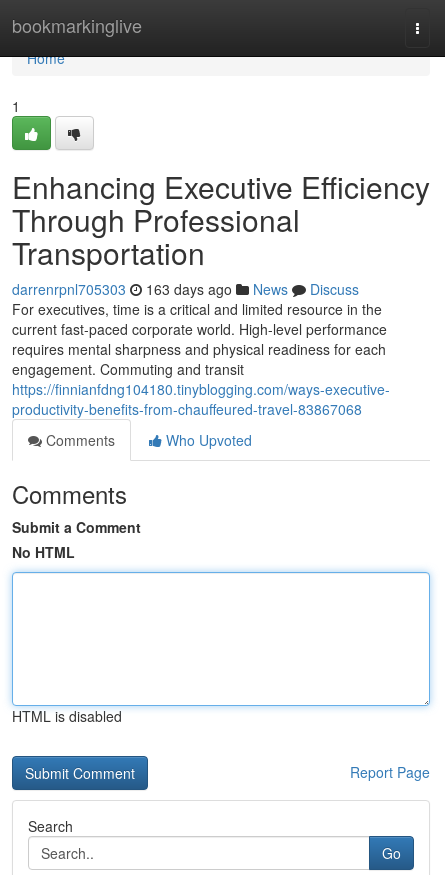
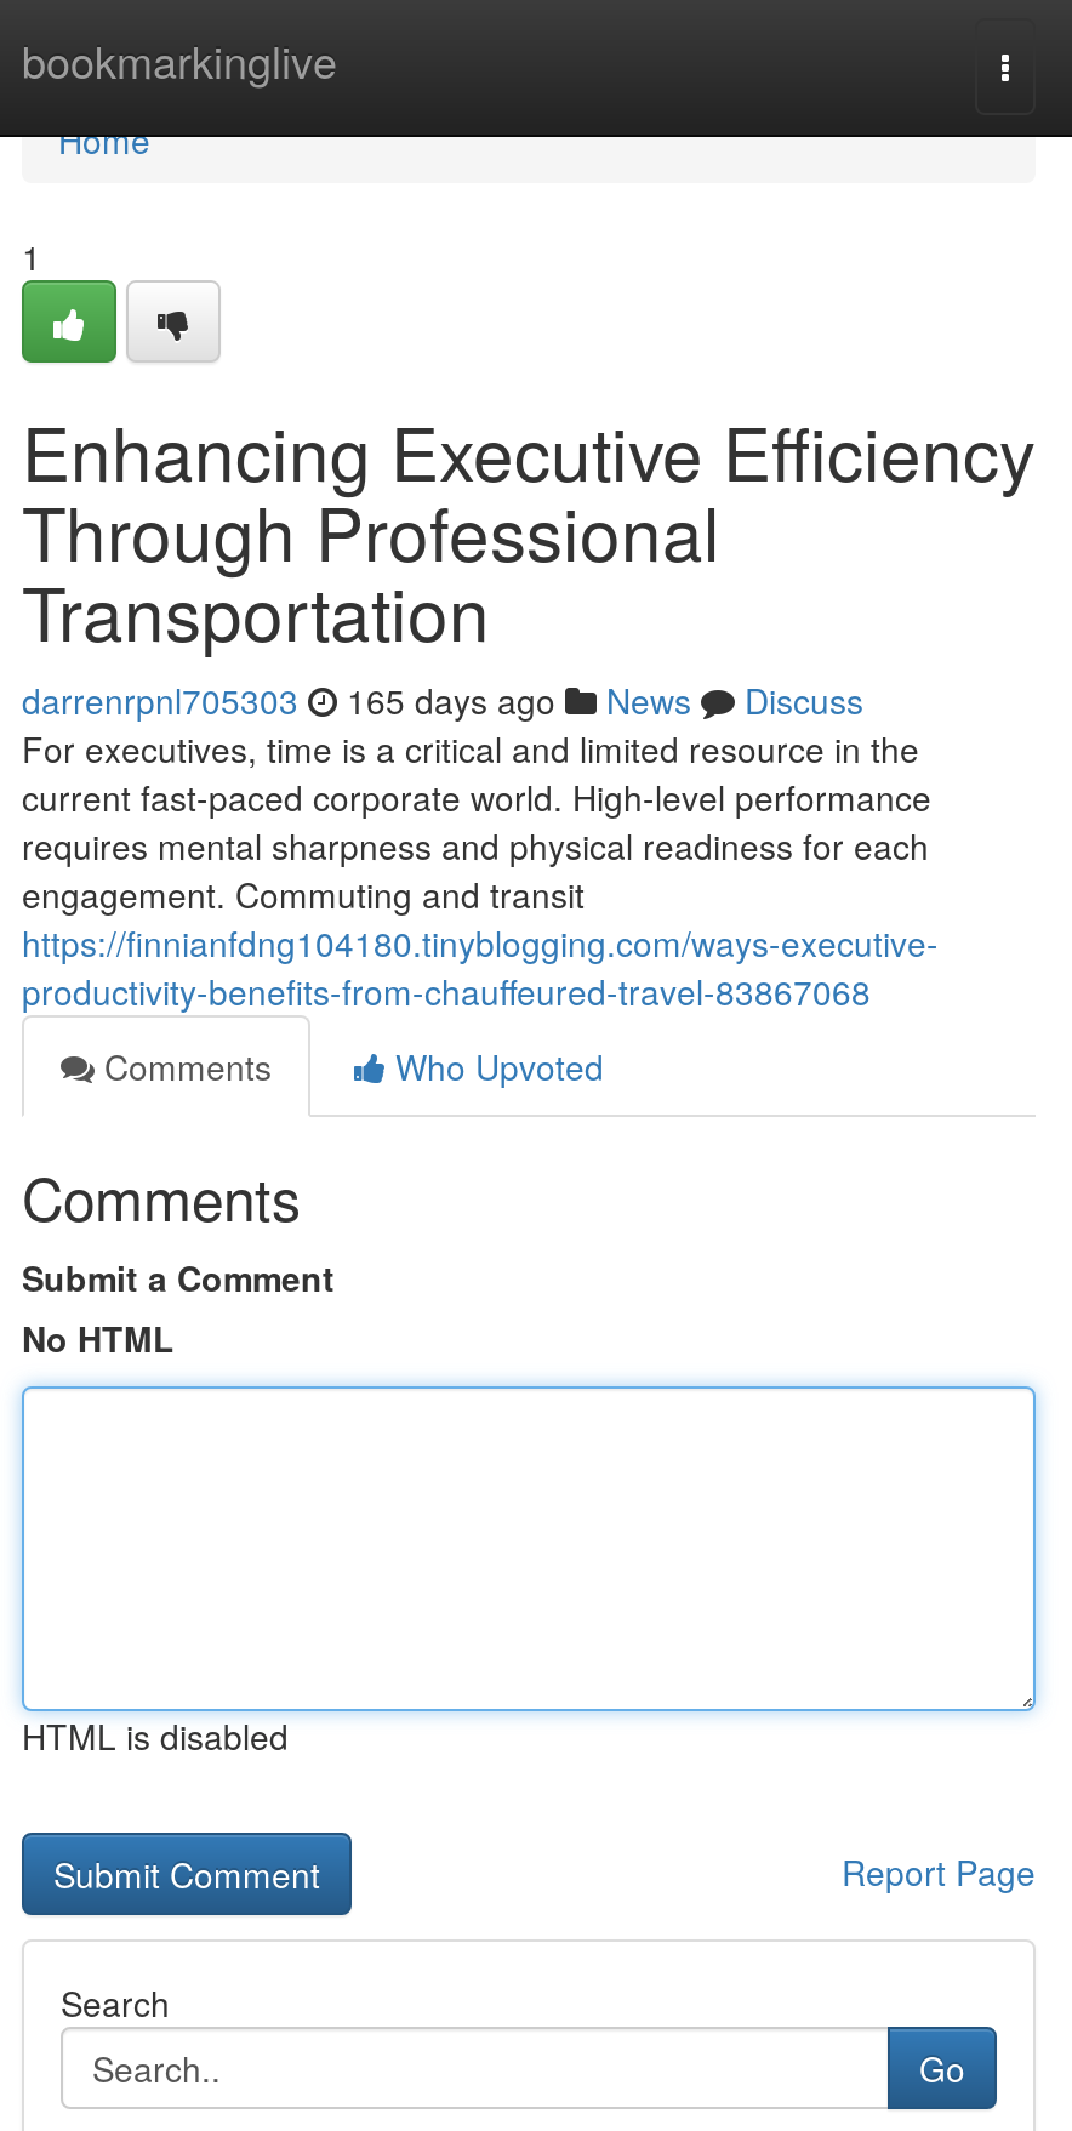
[12,279,359,299] darrenrpnl705303 163 days ago News Discuss -> [22,676,863,724] darrenrpnl705303 165 days ago News Discuss

